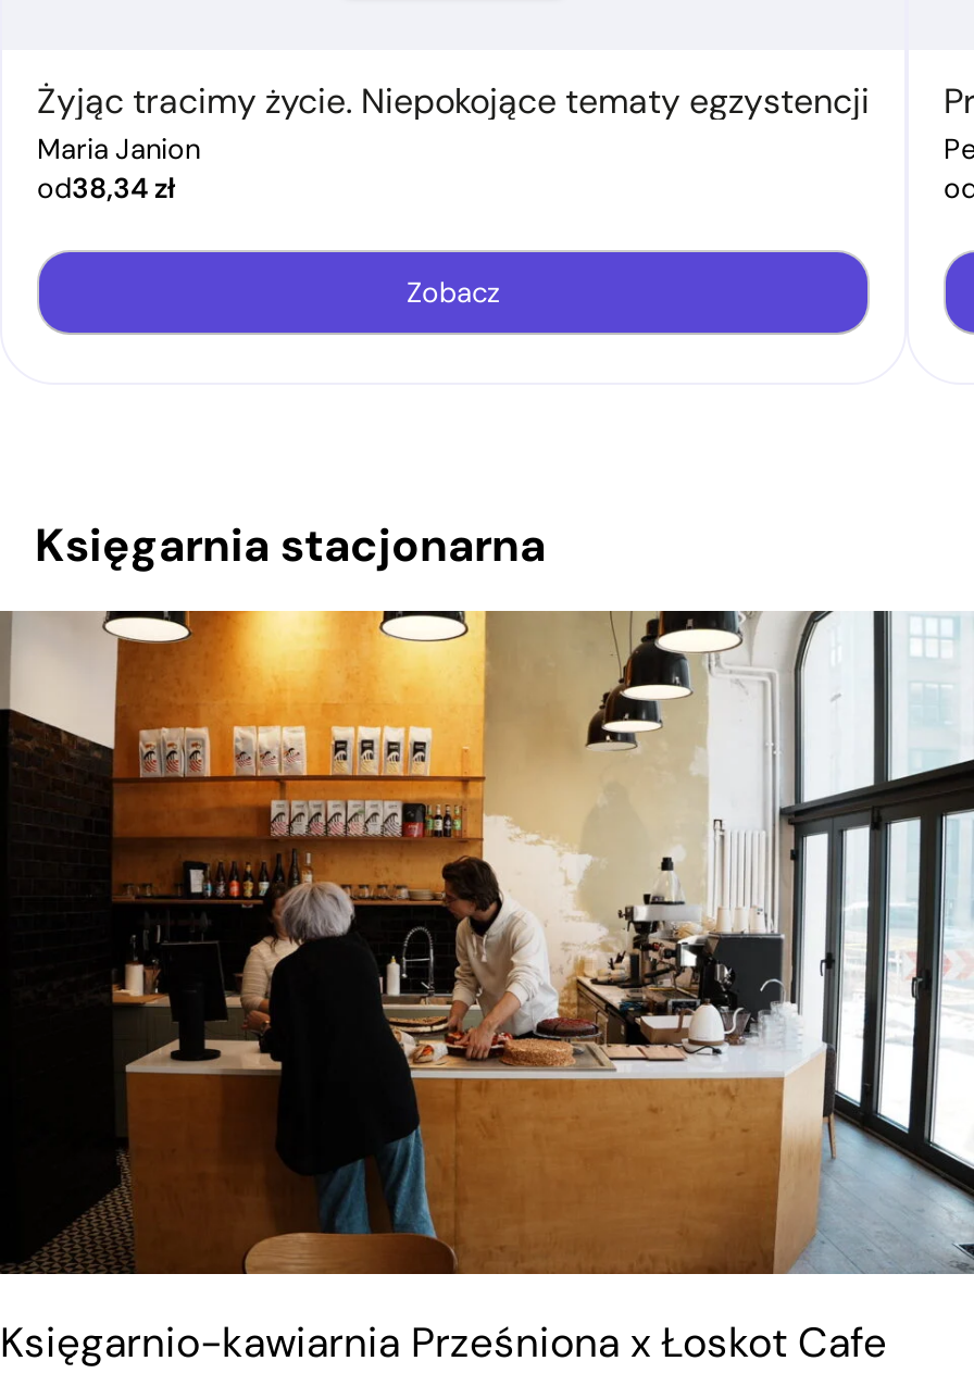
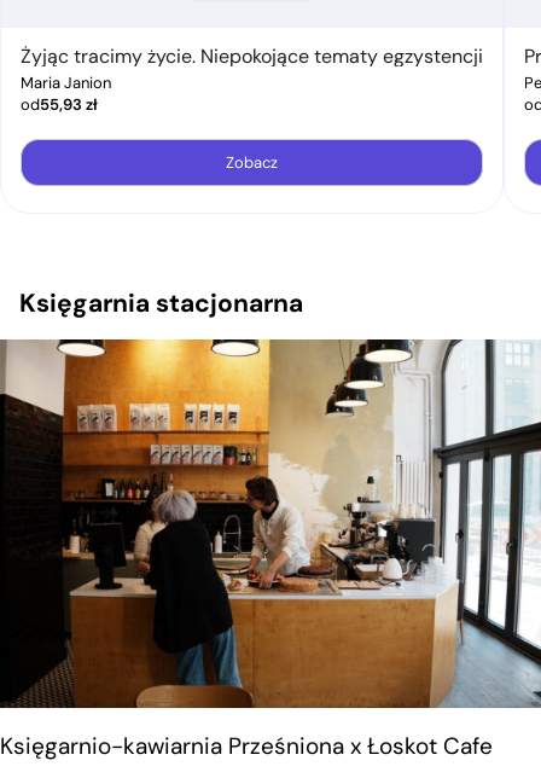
[37,170,176,207] od38,34 zł -> [21,94,98,115] od55,93 zł

